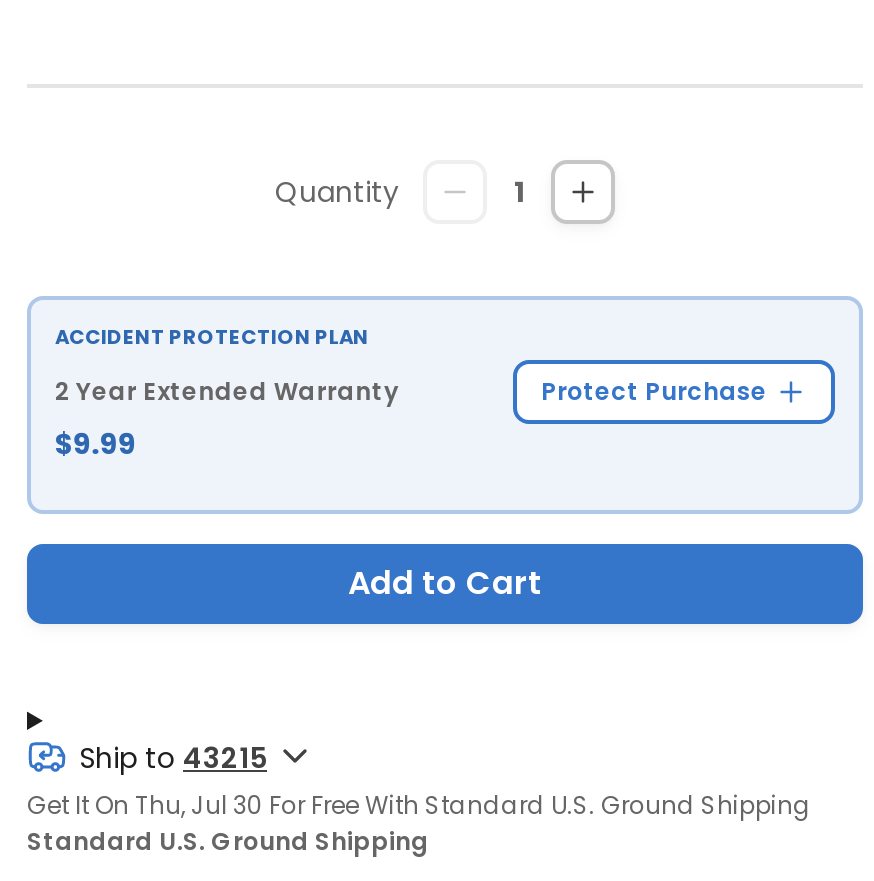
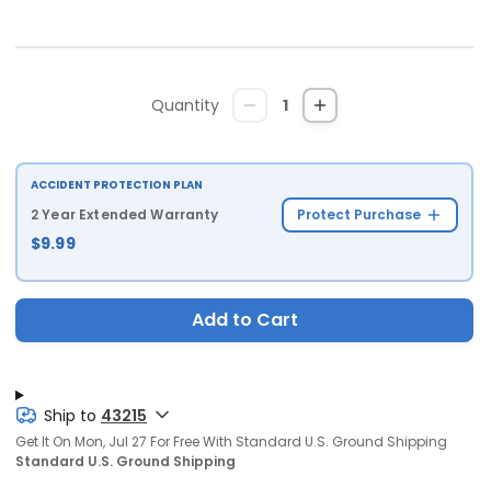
[27,788,811,822] Get It On Thu, Jul 30 For Free With Standard U.S. Ground Shipping -> [15,432,447,451] Get It On Mon, Jul 27 For Free With Standard U.S. Ground Shipping

